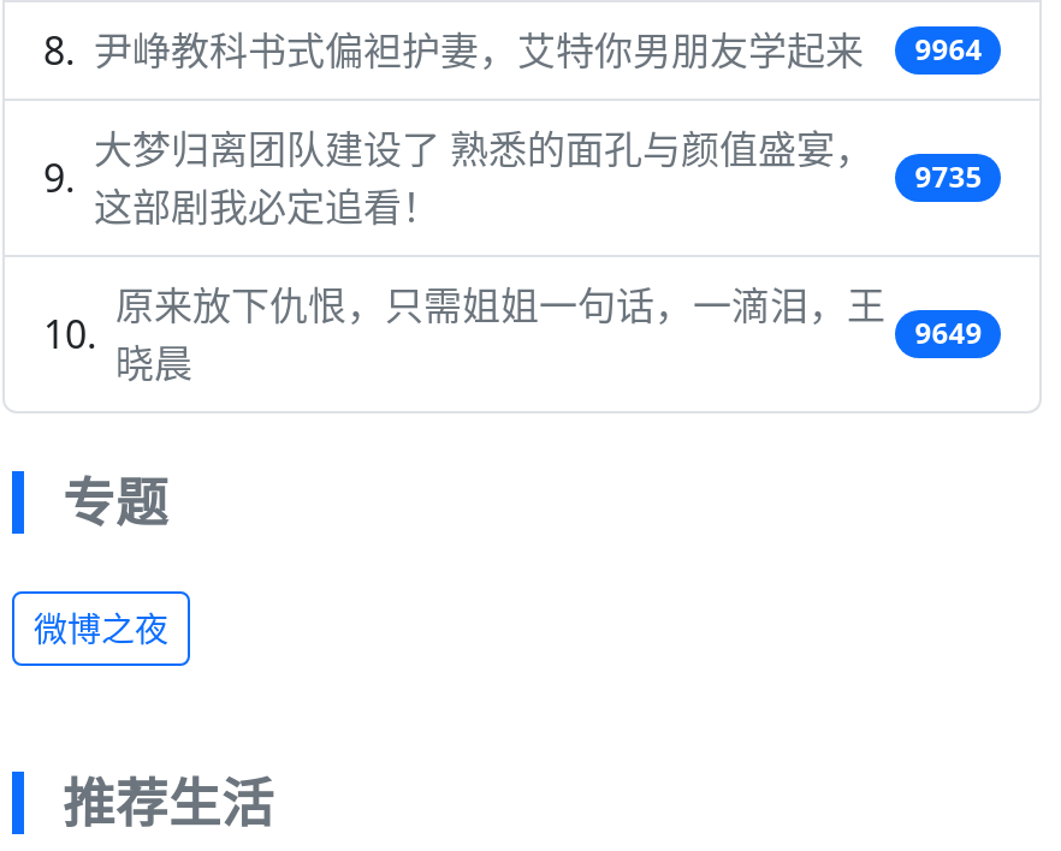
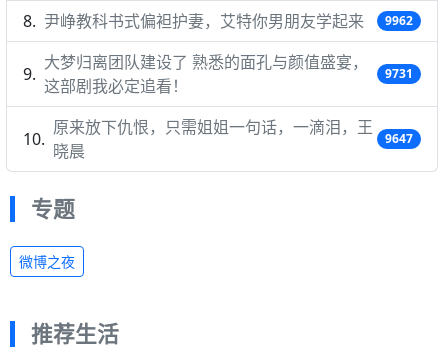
[94,23,982,76] 尹峥教科书式偏袒护妻，艾特你男朋友学起来 9964 -> [44,10,413,32] 尹峥教科书式偏袒护妻，艾特你男朋友学起来 9962
[915,156,982,196] 9735 -> [385,65,413,82] 9731
[915,312,982,353] 9649 -> [385,130,413,147] 9647

